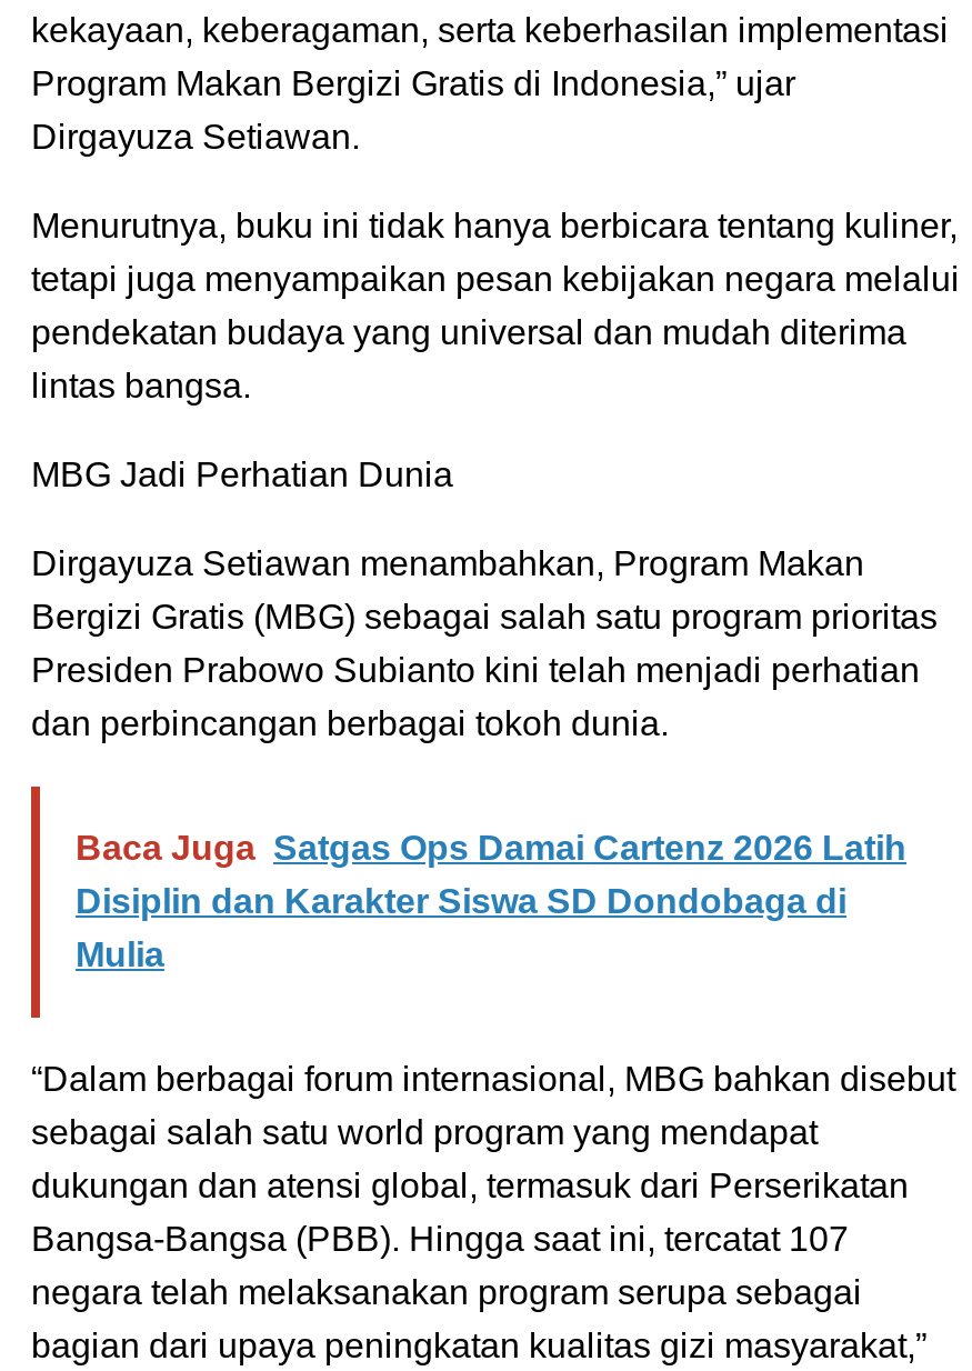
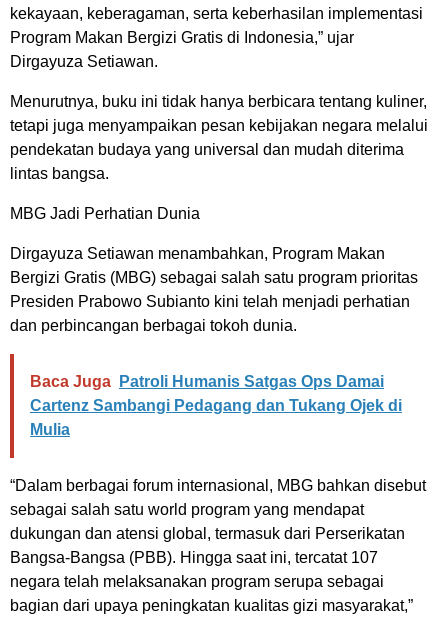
[76,828,906,919] Baca Juga Satgas Ops Damai Cartenz 2026 Latih | Disiplin dan Karakter Siswa SD Dondobaga di -> [30,373,402,414] Baca Juga Patroli Humanis Satgas Ops Damai | Cartenz Sambangi Pedagang dan Tukang Ojek di

